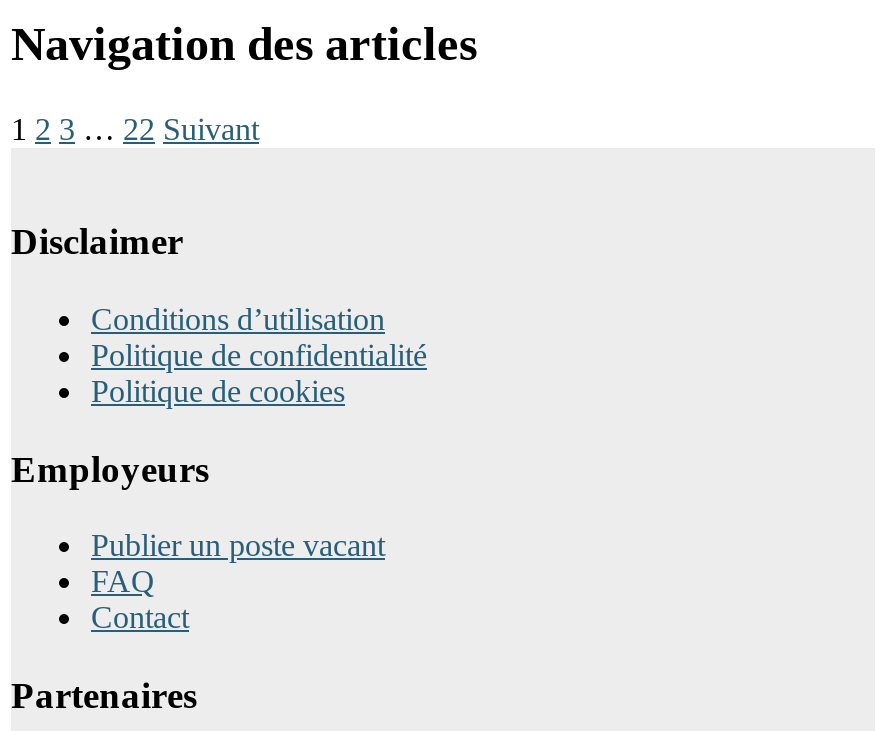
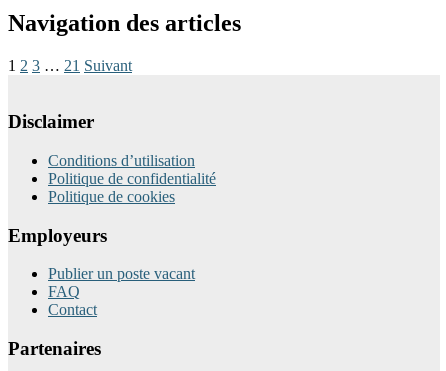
[11,111,259,145] 1 2 3 … 22 Suivant -> [8,56,132,73] 1 2 3 … 21 Suivant

